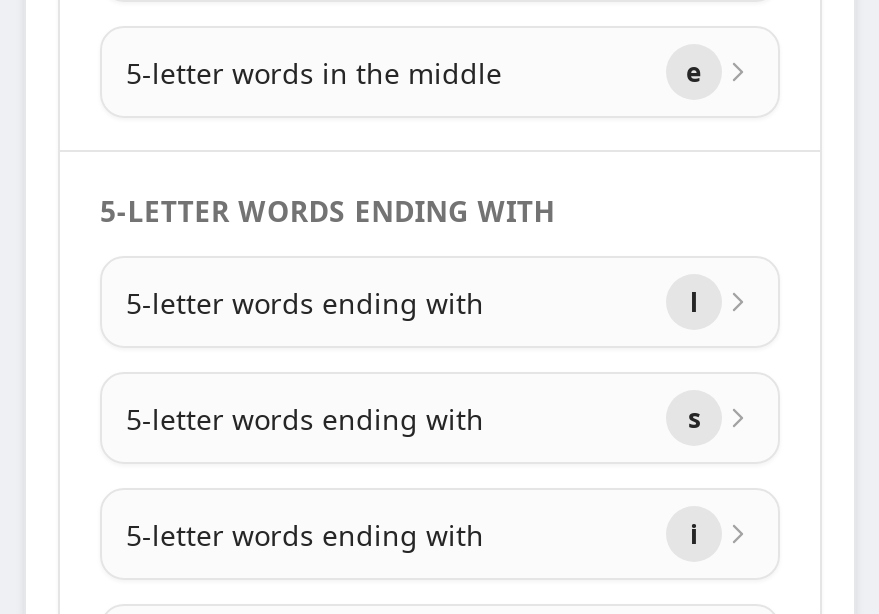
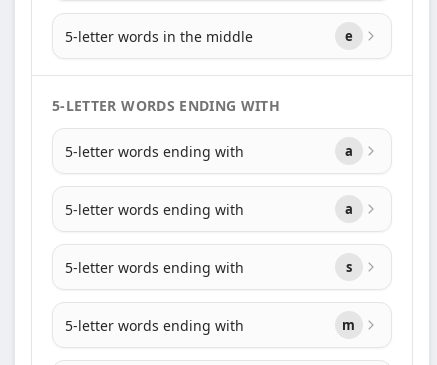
[690,283,698,319] l -> [65,141,353,218] a | 5-letter words ending with | a
[690,515,698,551] i -> [342,315,355,333] m

